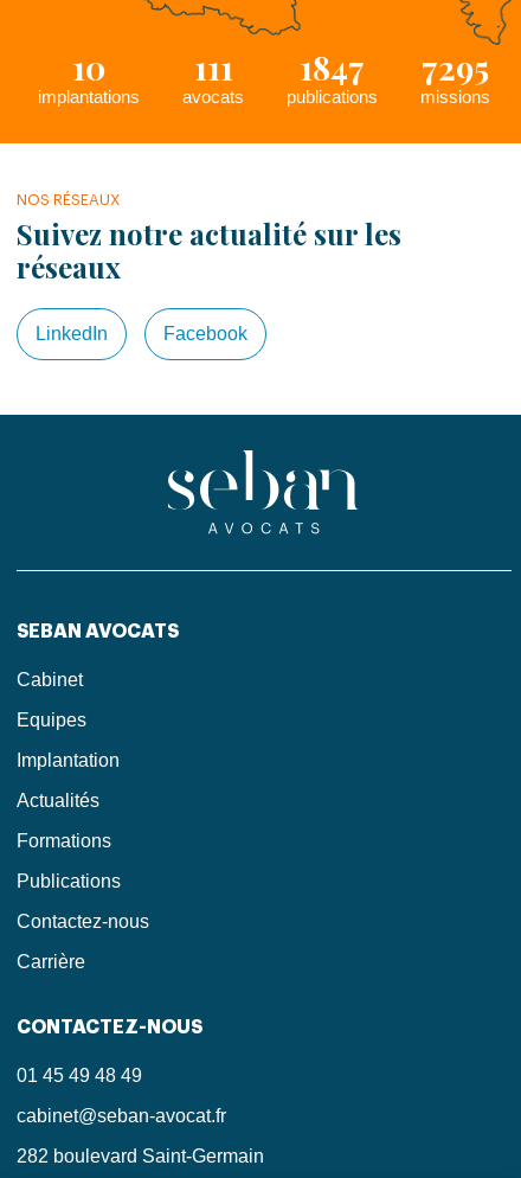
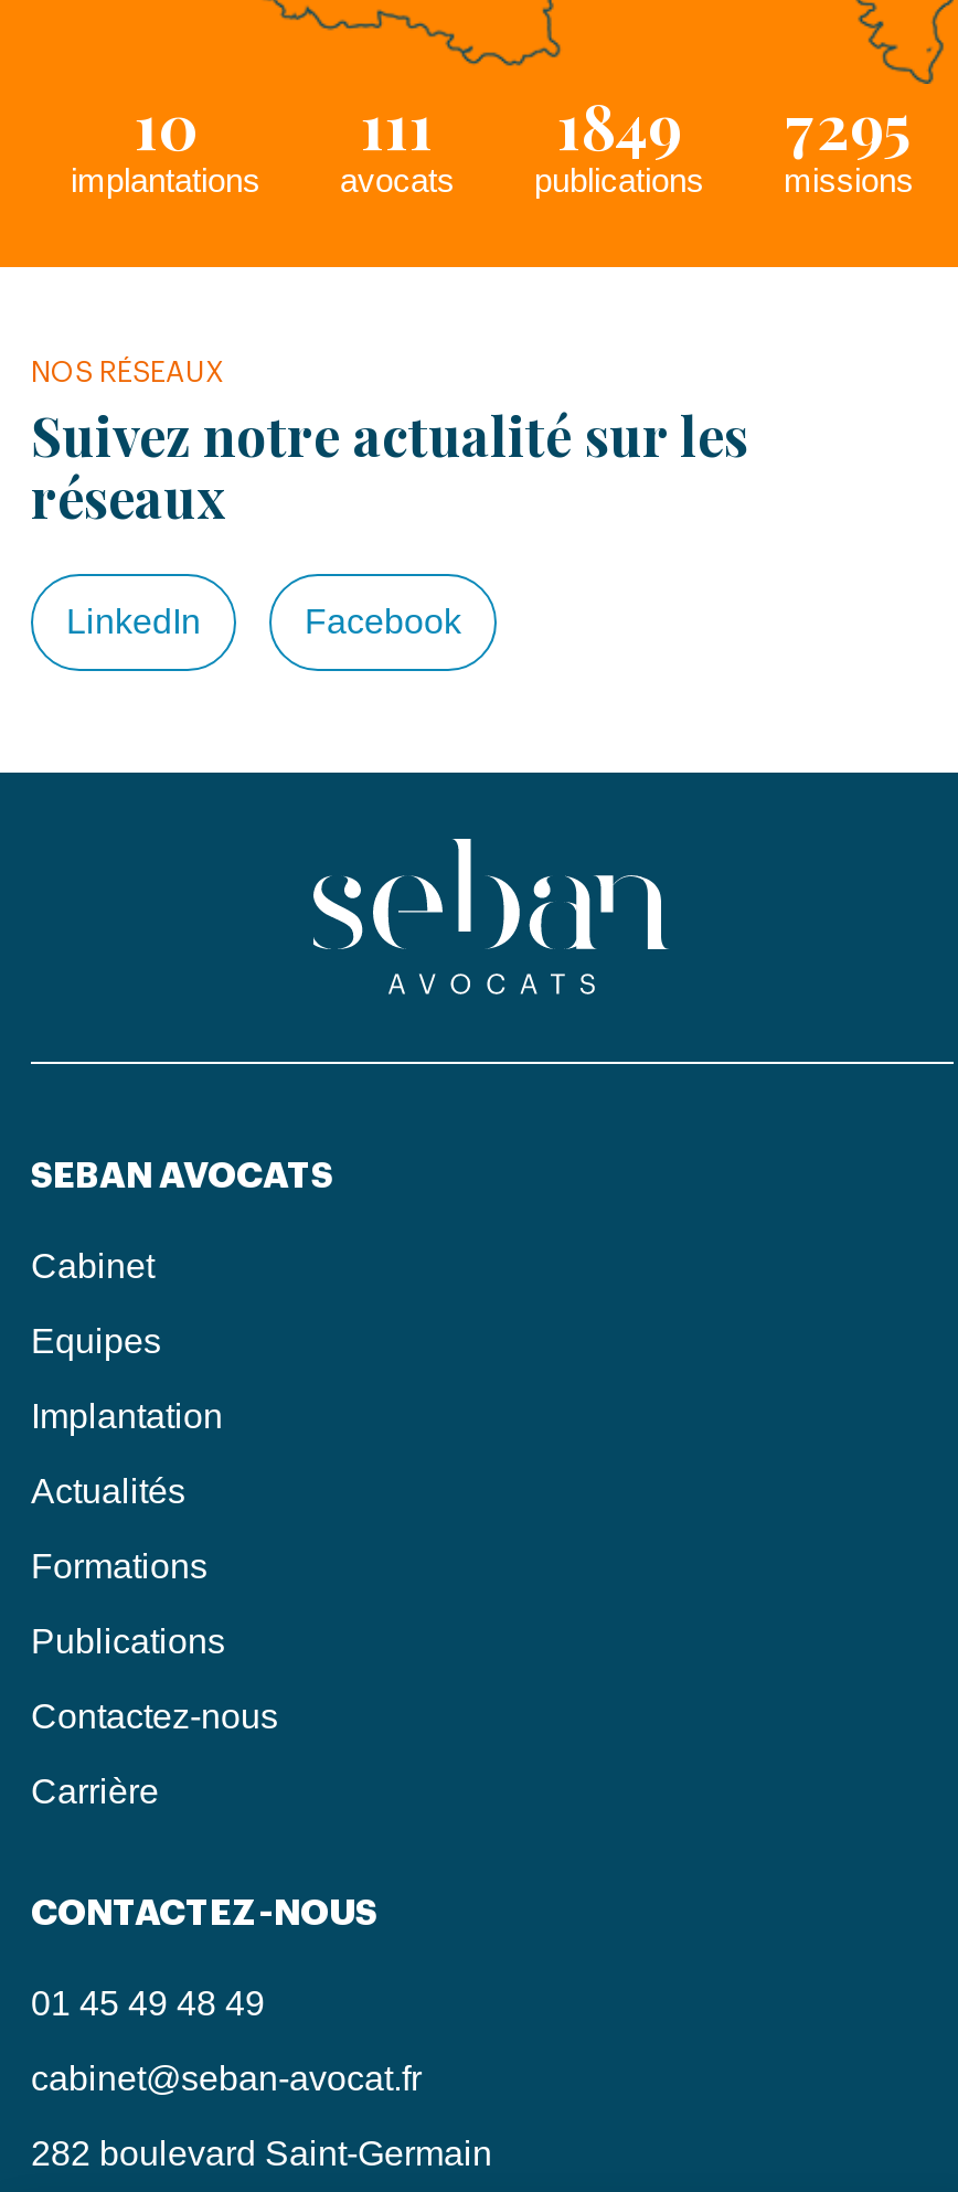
[194,45,489,89] 111 1847 7295 -> [361,85,912,166] 111 1849 7295

